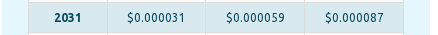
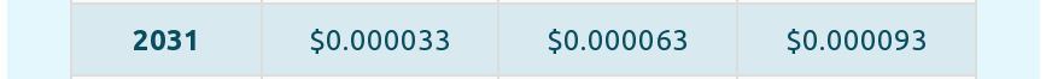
[127,11,186,24] $0.000031 -> [309,23,451,55] $0.000033
[225,11,284,24] $0.000059 -> [547,23,689,55] $0.000063
[324,11,383,24] $0.000087 -> [785,23,928,55] $0.000093

